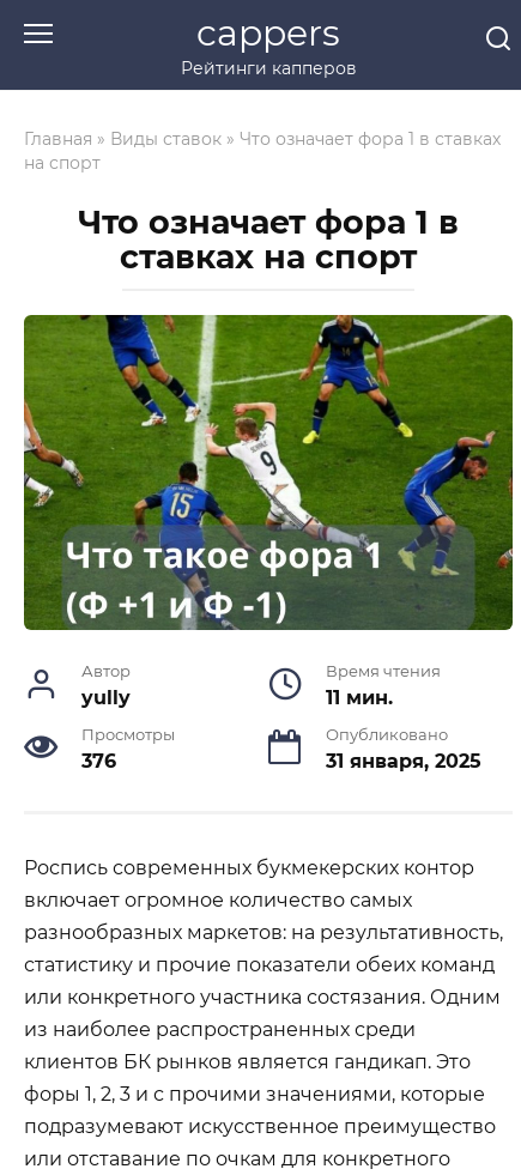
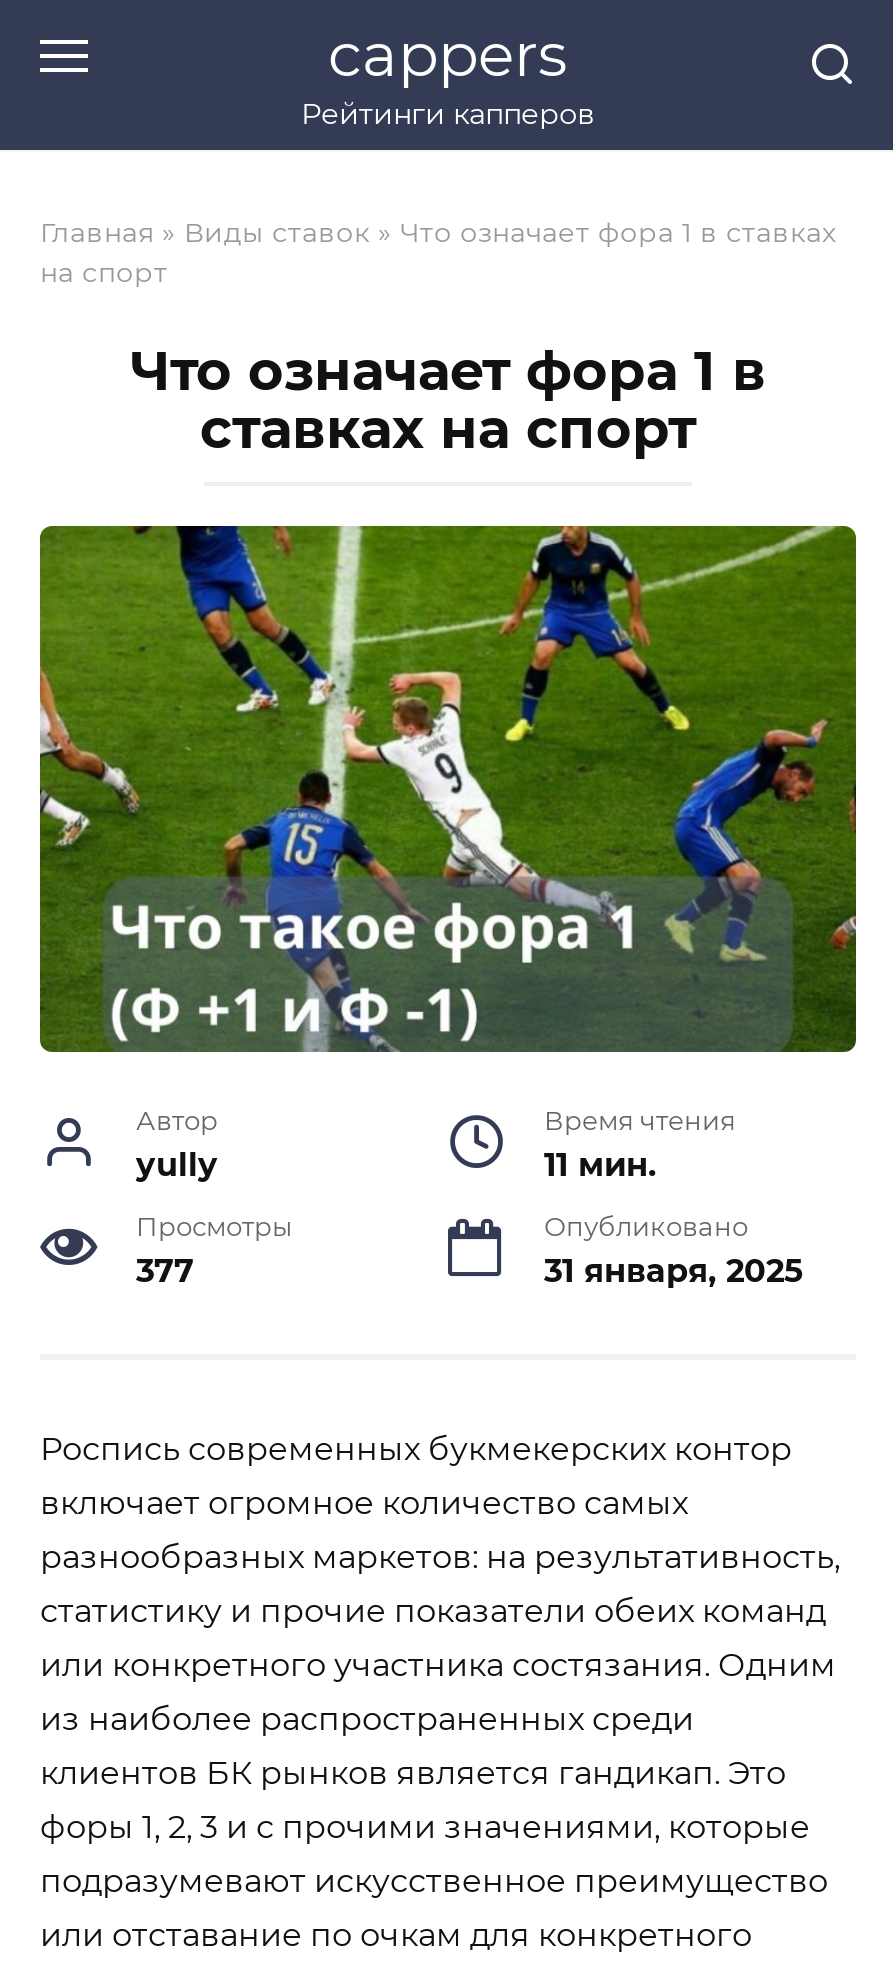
[81,748,116,773] 376 -> [136,1248,194,1290] 377

